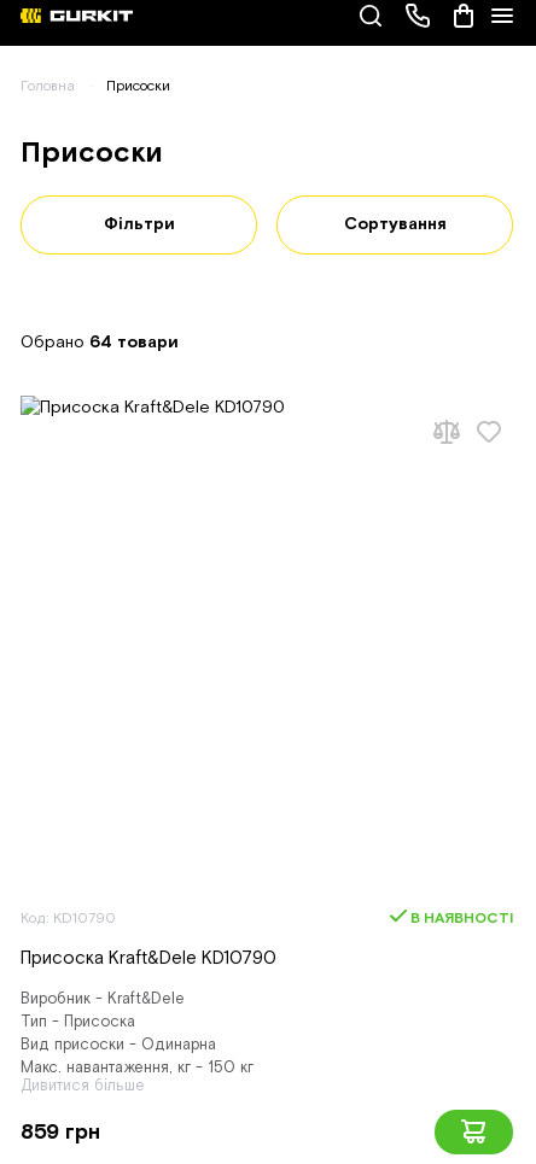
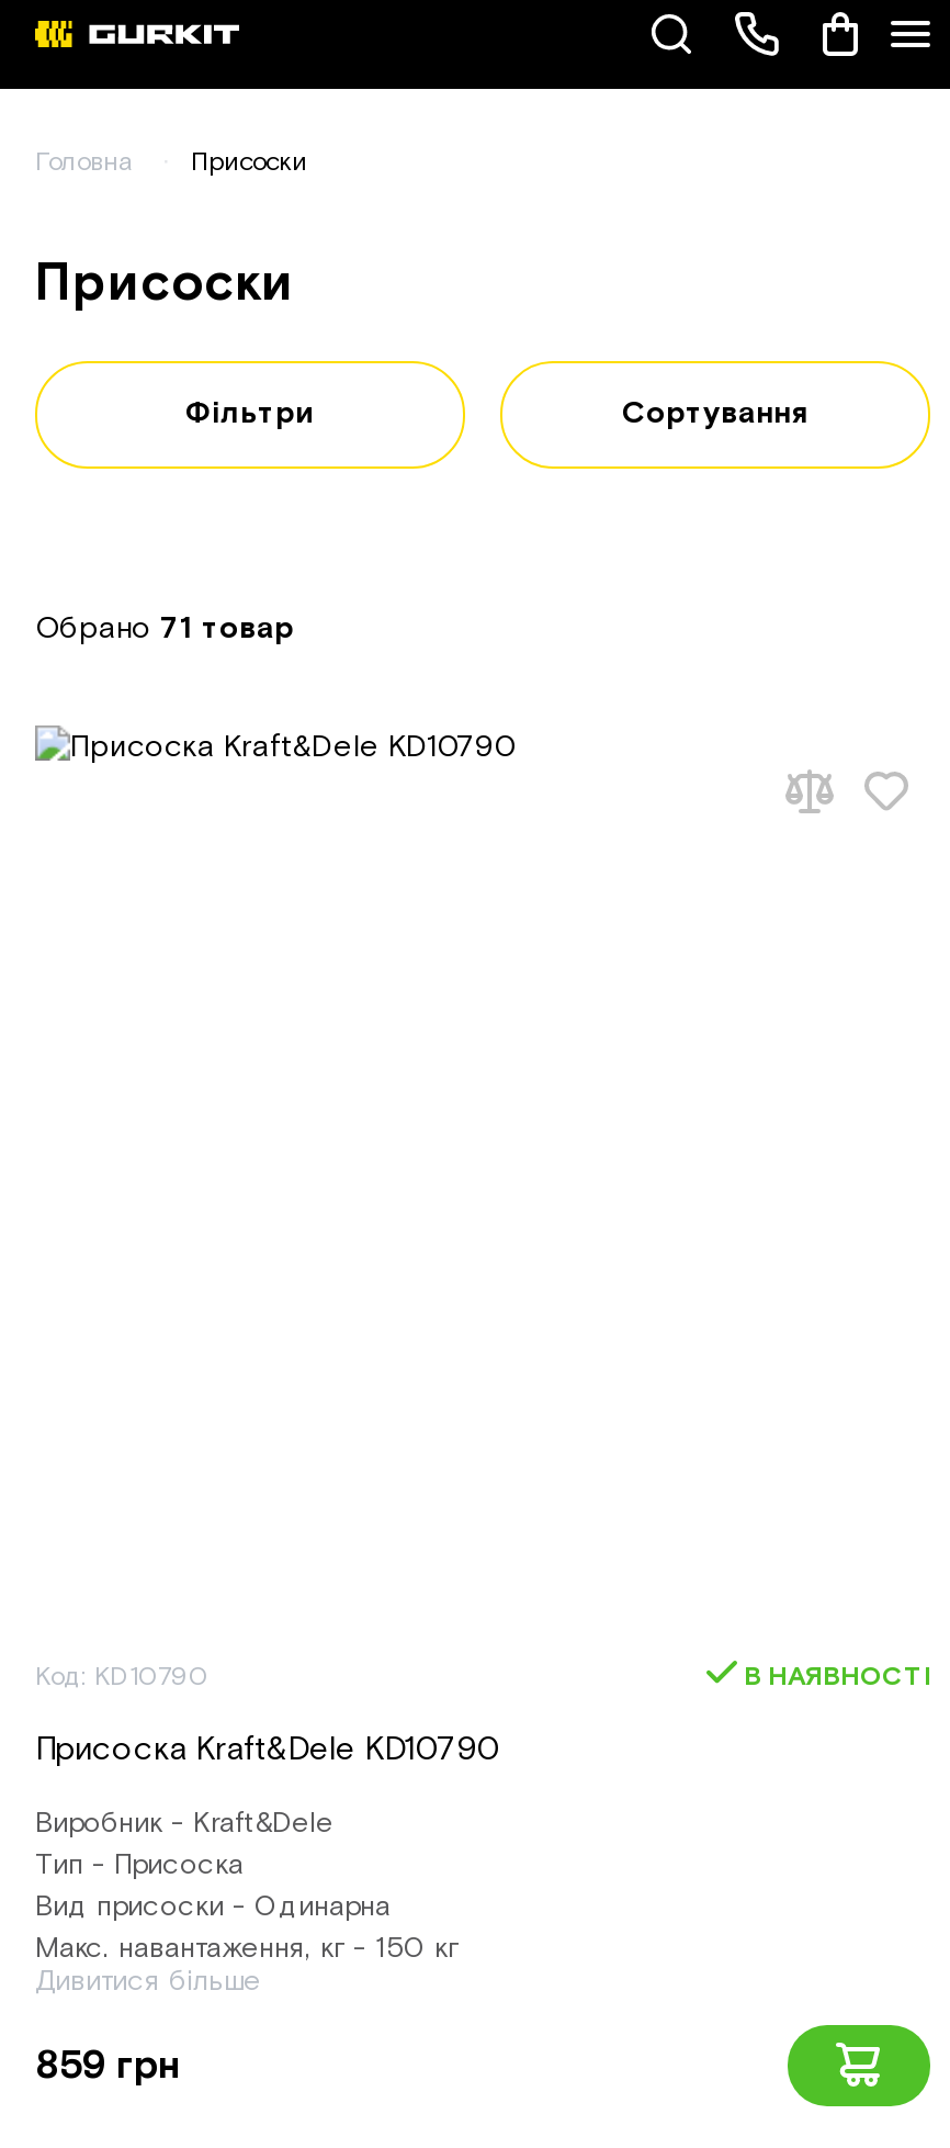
[21,332,179,353] Обрано 64 товари -> [35,609,294,649] Обрано 71 товар

